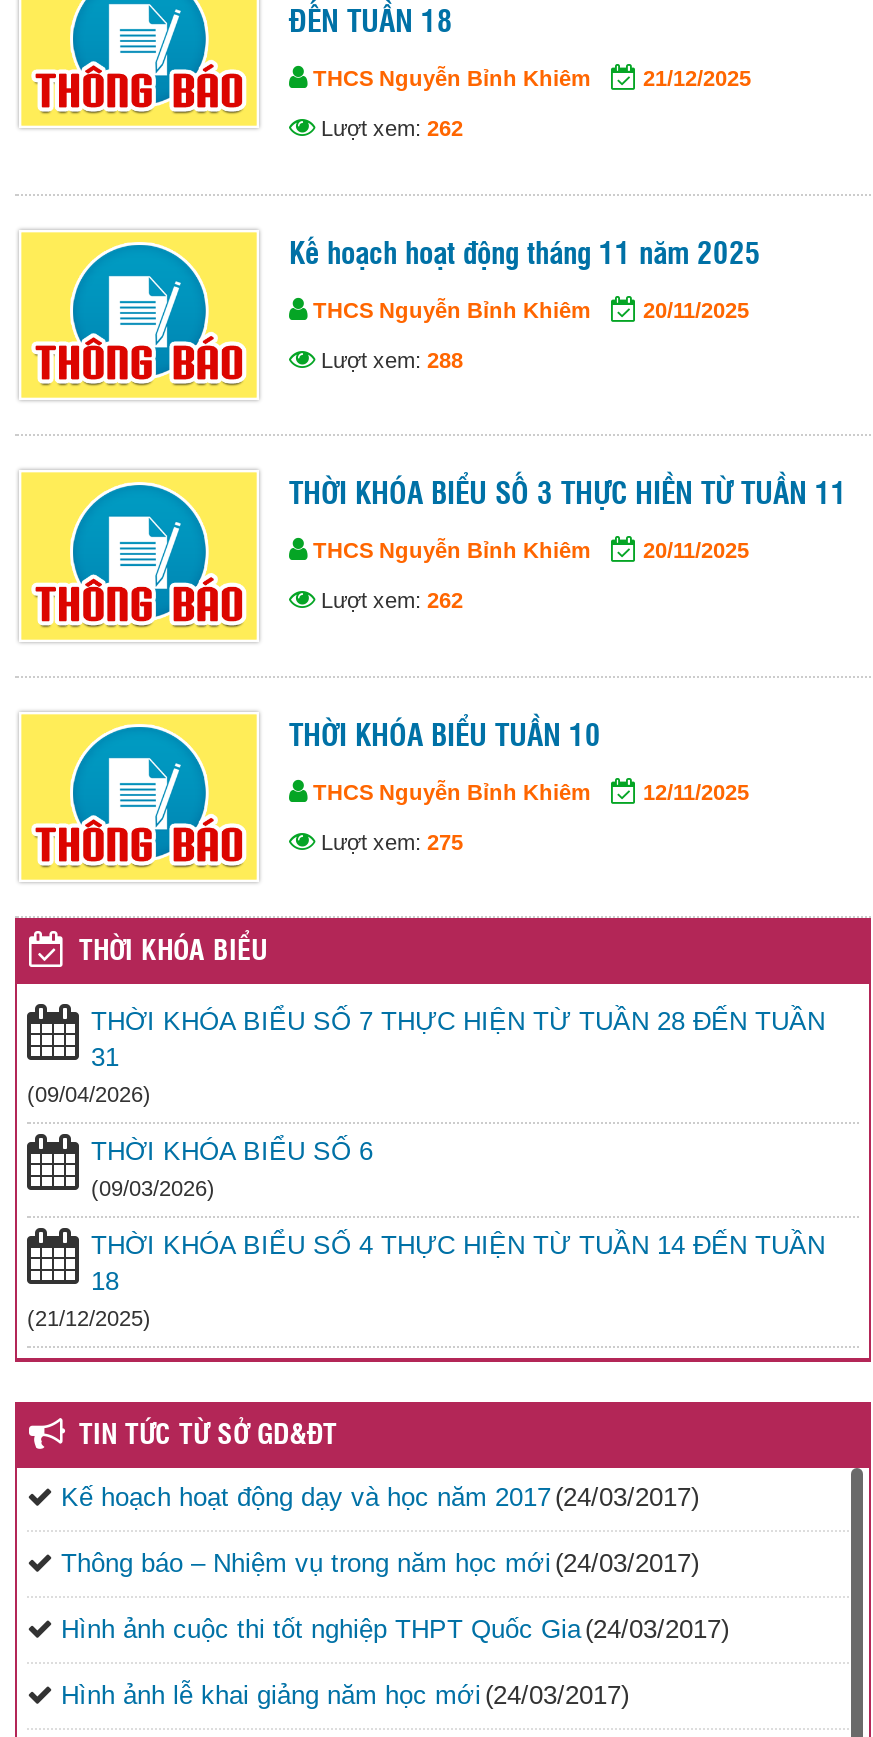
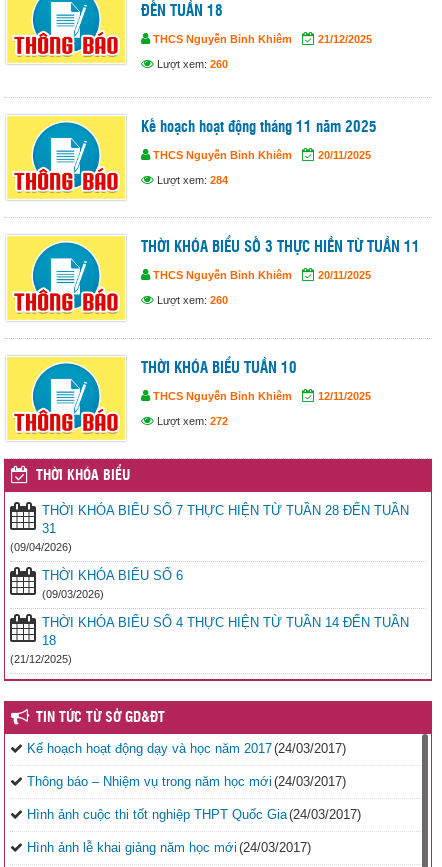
[315,115,463,139] Lượt xem: 262 -> [154,58,228,70] Lượt xem: 260
[315,347,463,371] Lượt xem: 288 -> [154,174,228,186] Lượt xem: 284
[315,588,463,612] Lượt xem: 262 -> [154,294,228,306] Lượt xem: 260
[315,829,463,853] Lượt xem: 275 -> [154,415,228,427] Lượt xem: 272

